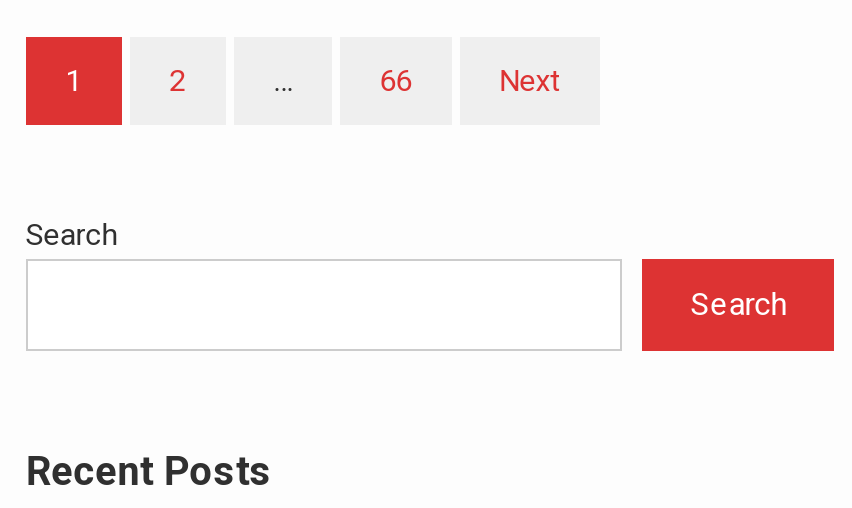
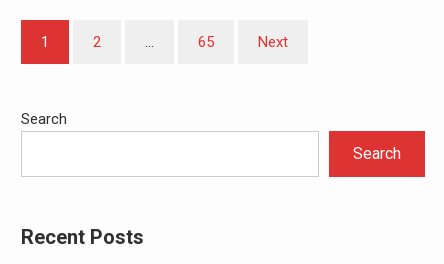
[379,63,411,99] 66 -> [198,33,214,51] 65

